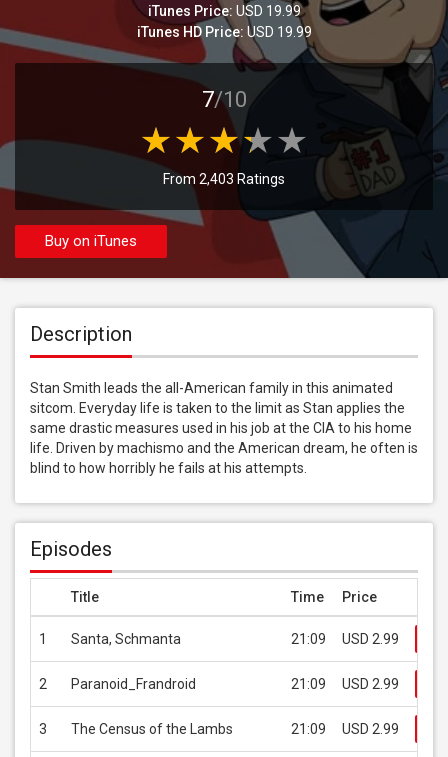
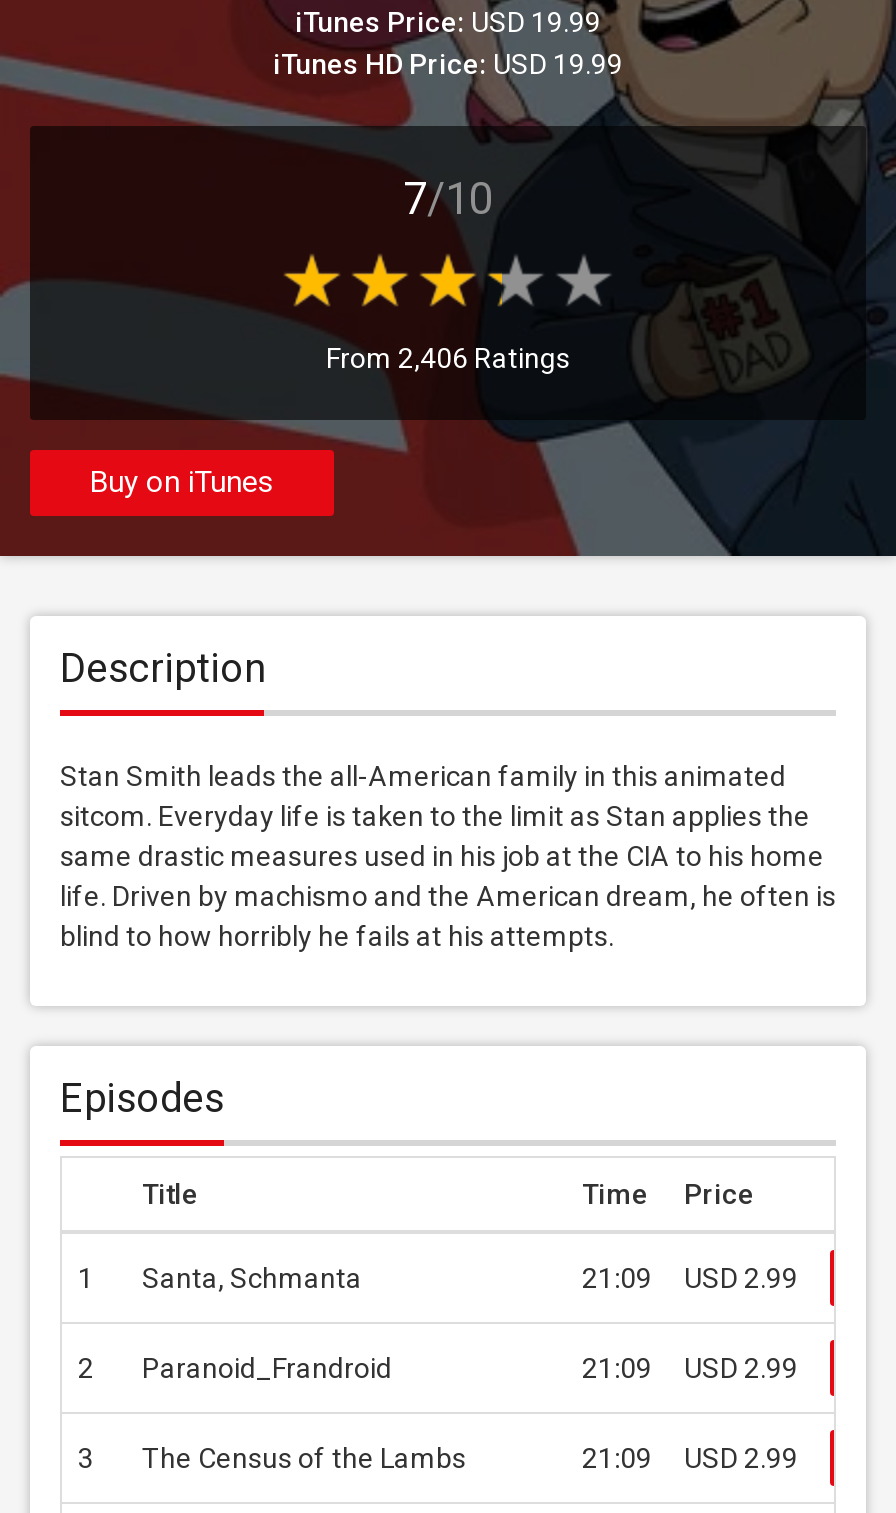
[163,171,285,187] From 2,403 Ratings -> [326,342,570,374] From 2,406 Ratings

